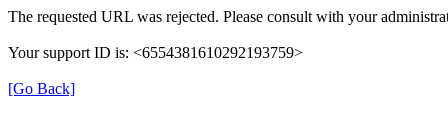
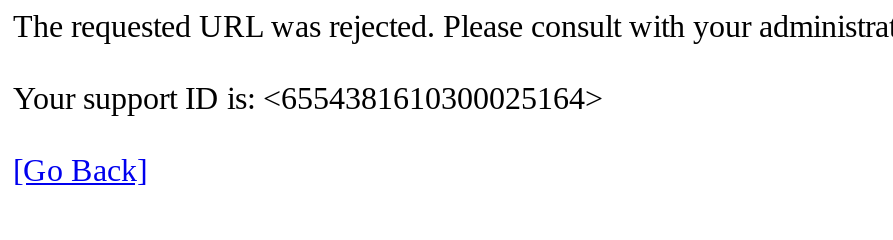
[8,44,303,61] Your support ID is: <6554381610292193759> -> [13,81,603,115] Your support ID is: <6554381610300025164>

